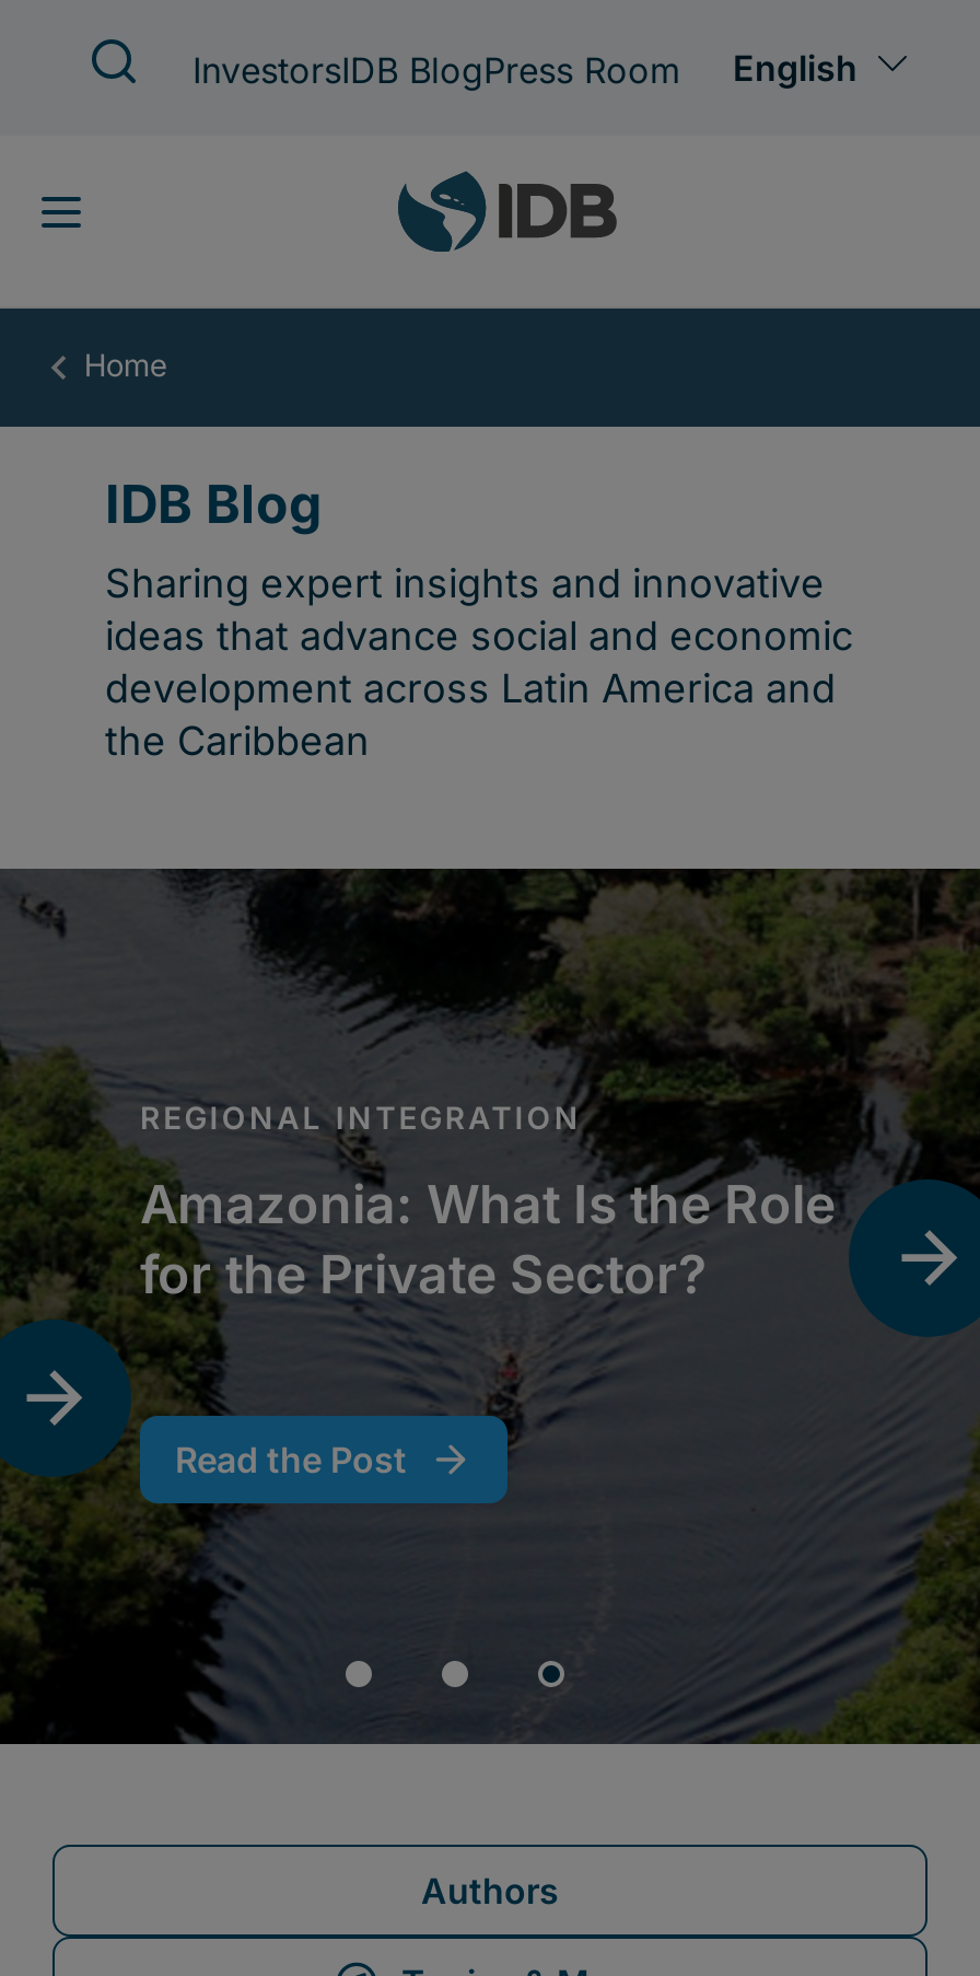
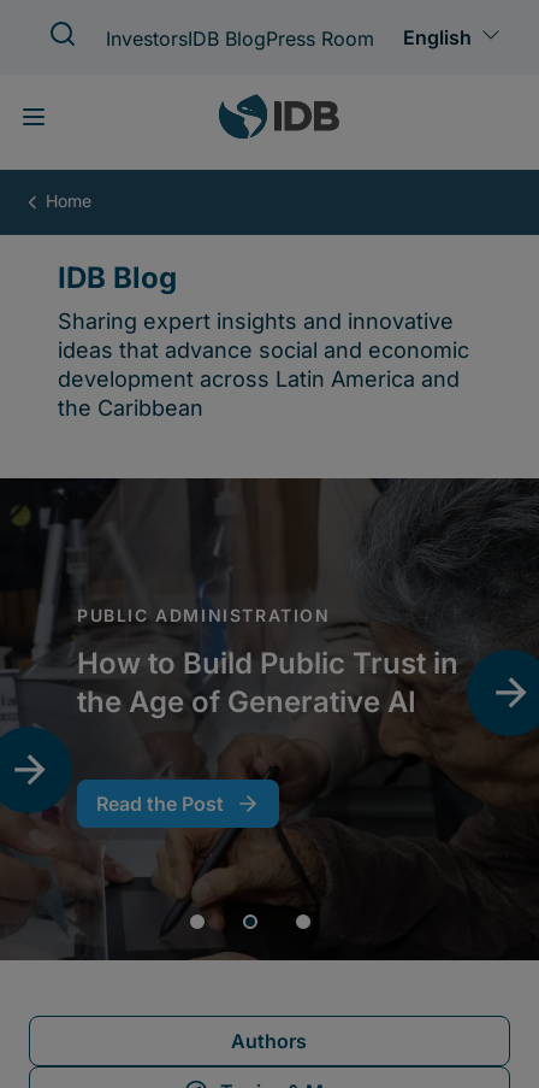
[7,869,973,1746] [image] -> [4,478,535,961] [image]

